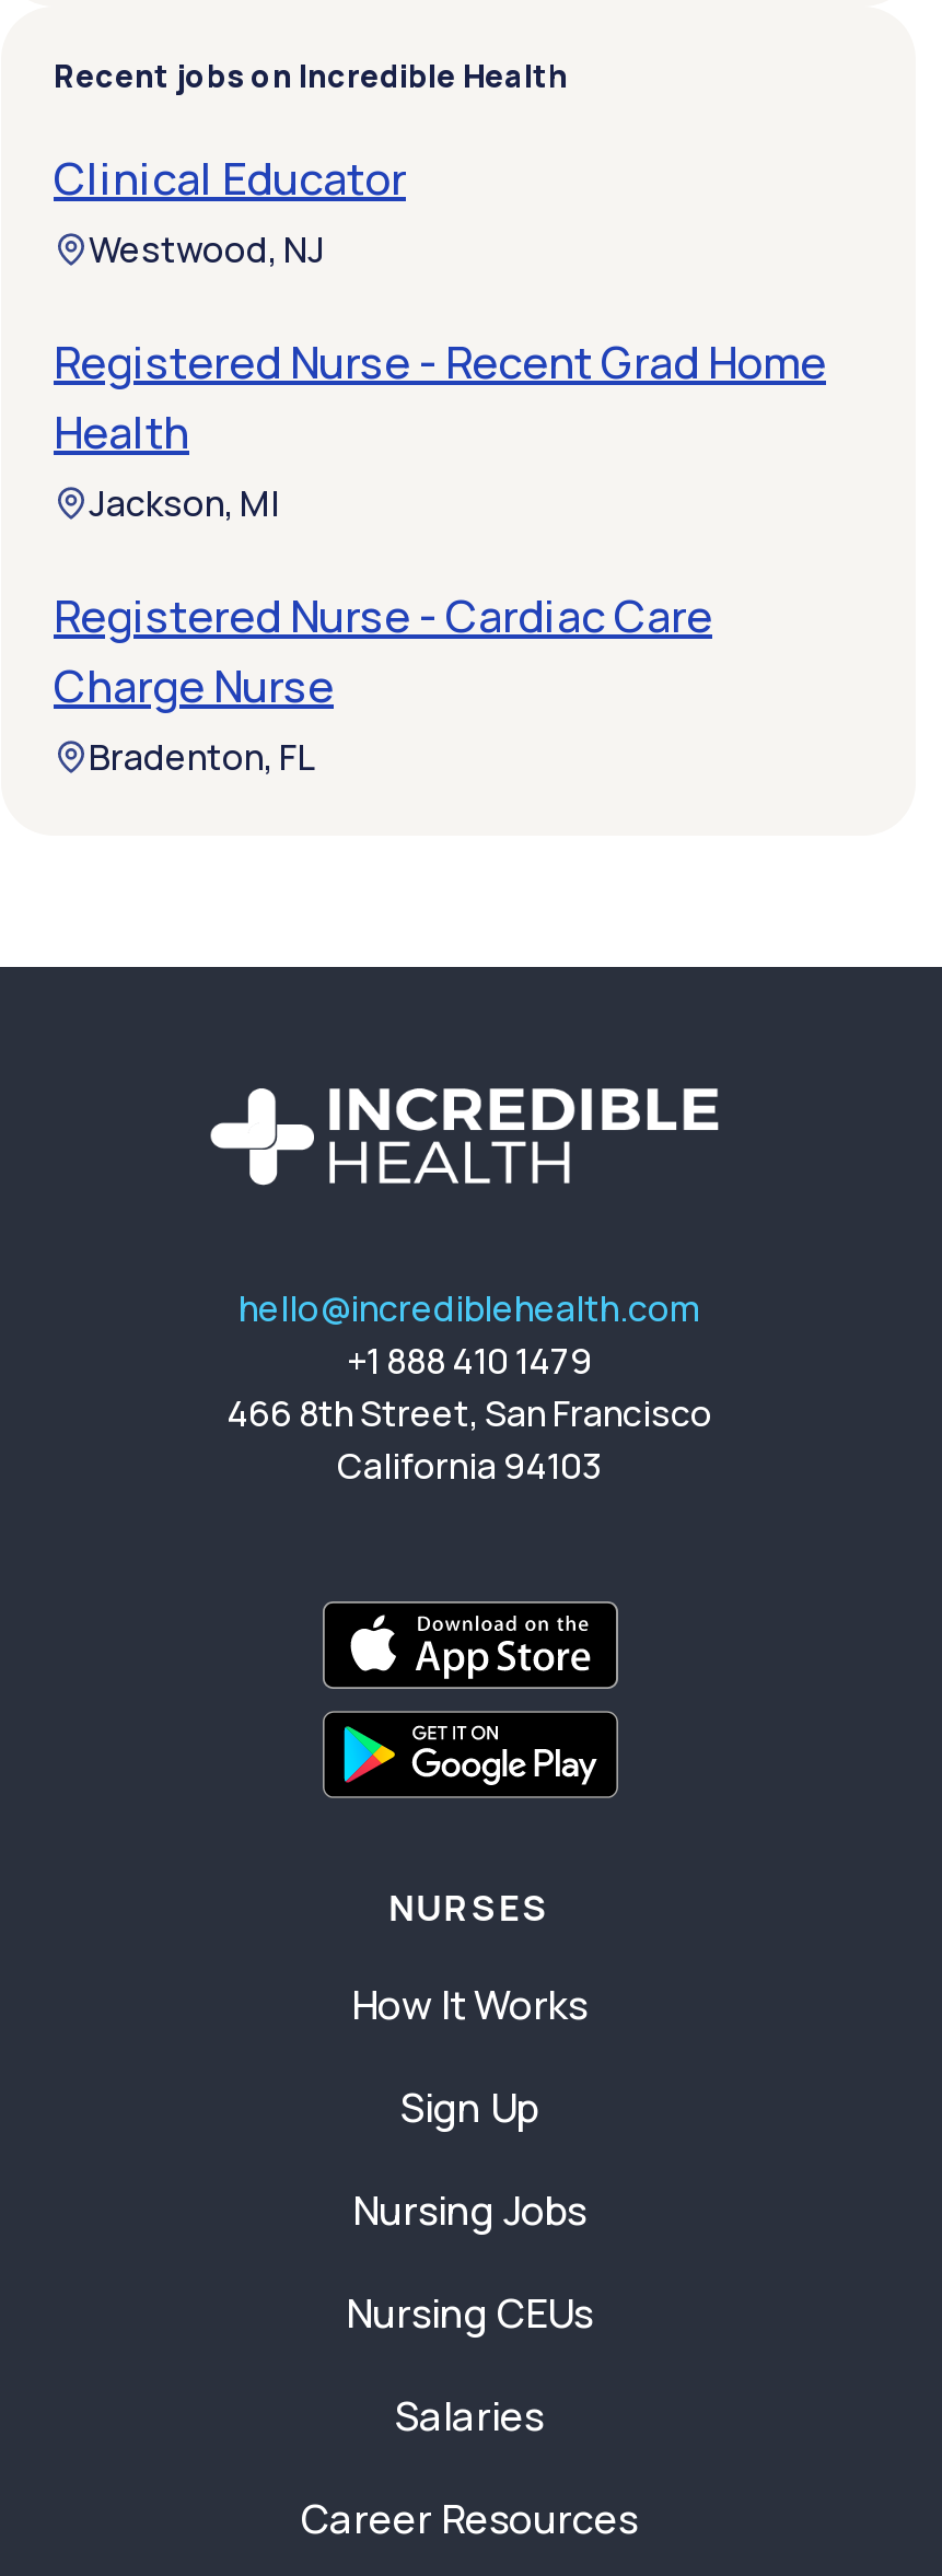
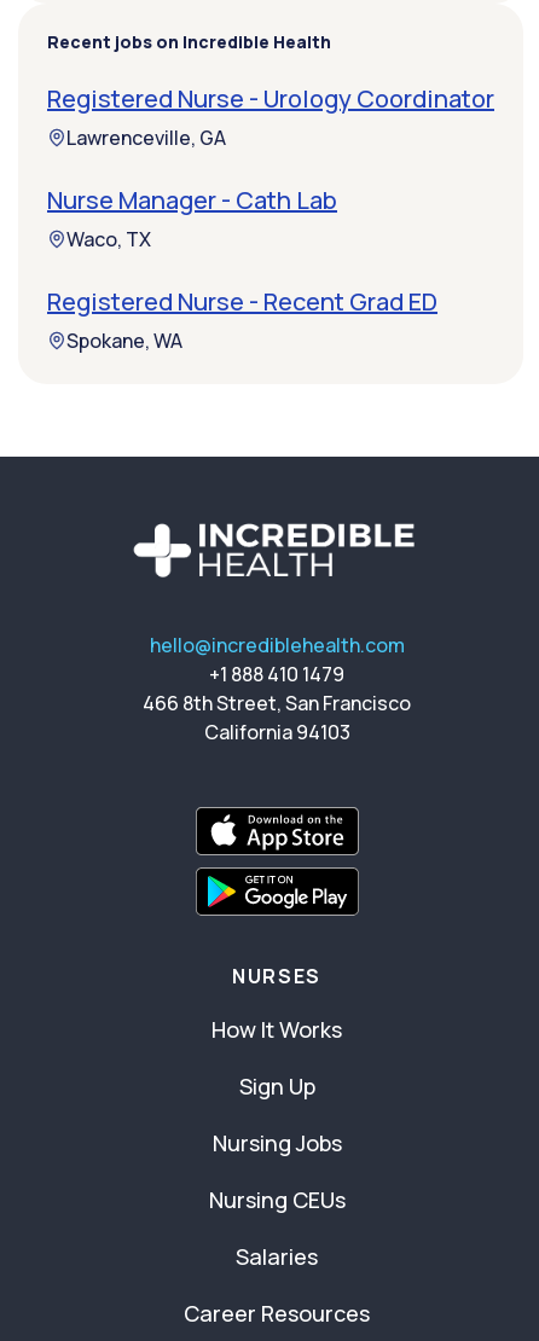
[54,149,406,273] Clinical Educator | Westwood, NJ -> [47,82,494,151] Registered Nurse - Urology Coordinator | Lawrenceville, GA
[54,333,826,527] Registered Nurse - Recent Grad Home | Health | Jackson, MI -> [47,184,337,252] Nurse Manager - Cath Lab | Waco, TX
[54,586,712,781] Registered Nurse - Cardiac Care | Charge Nurse | Bradenton, FL -> [47,285,437,354] Registered Nurse - Recent Grad ED | Spokane, WA

